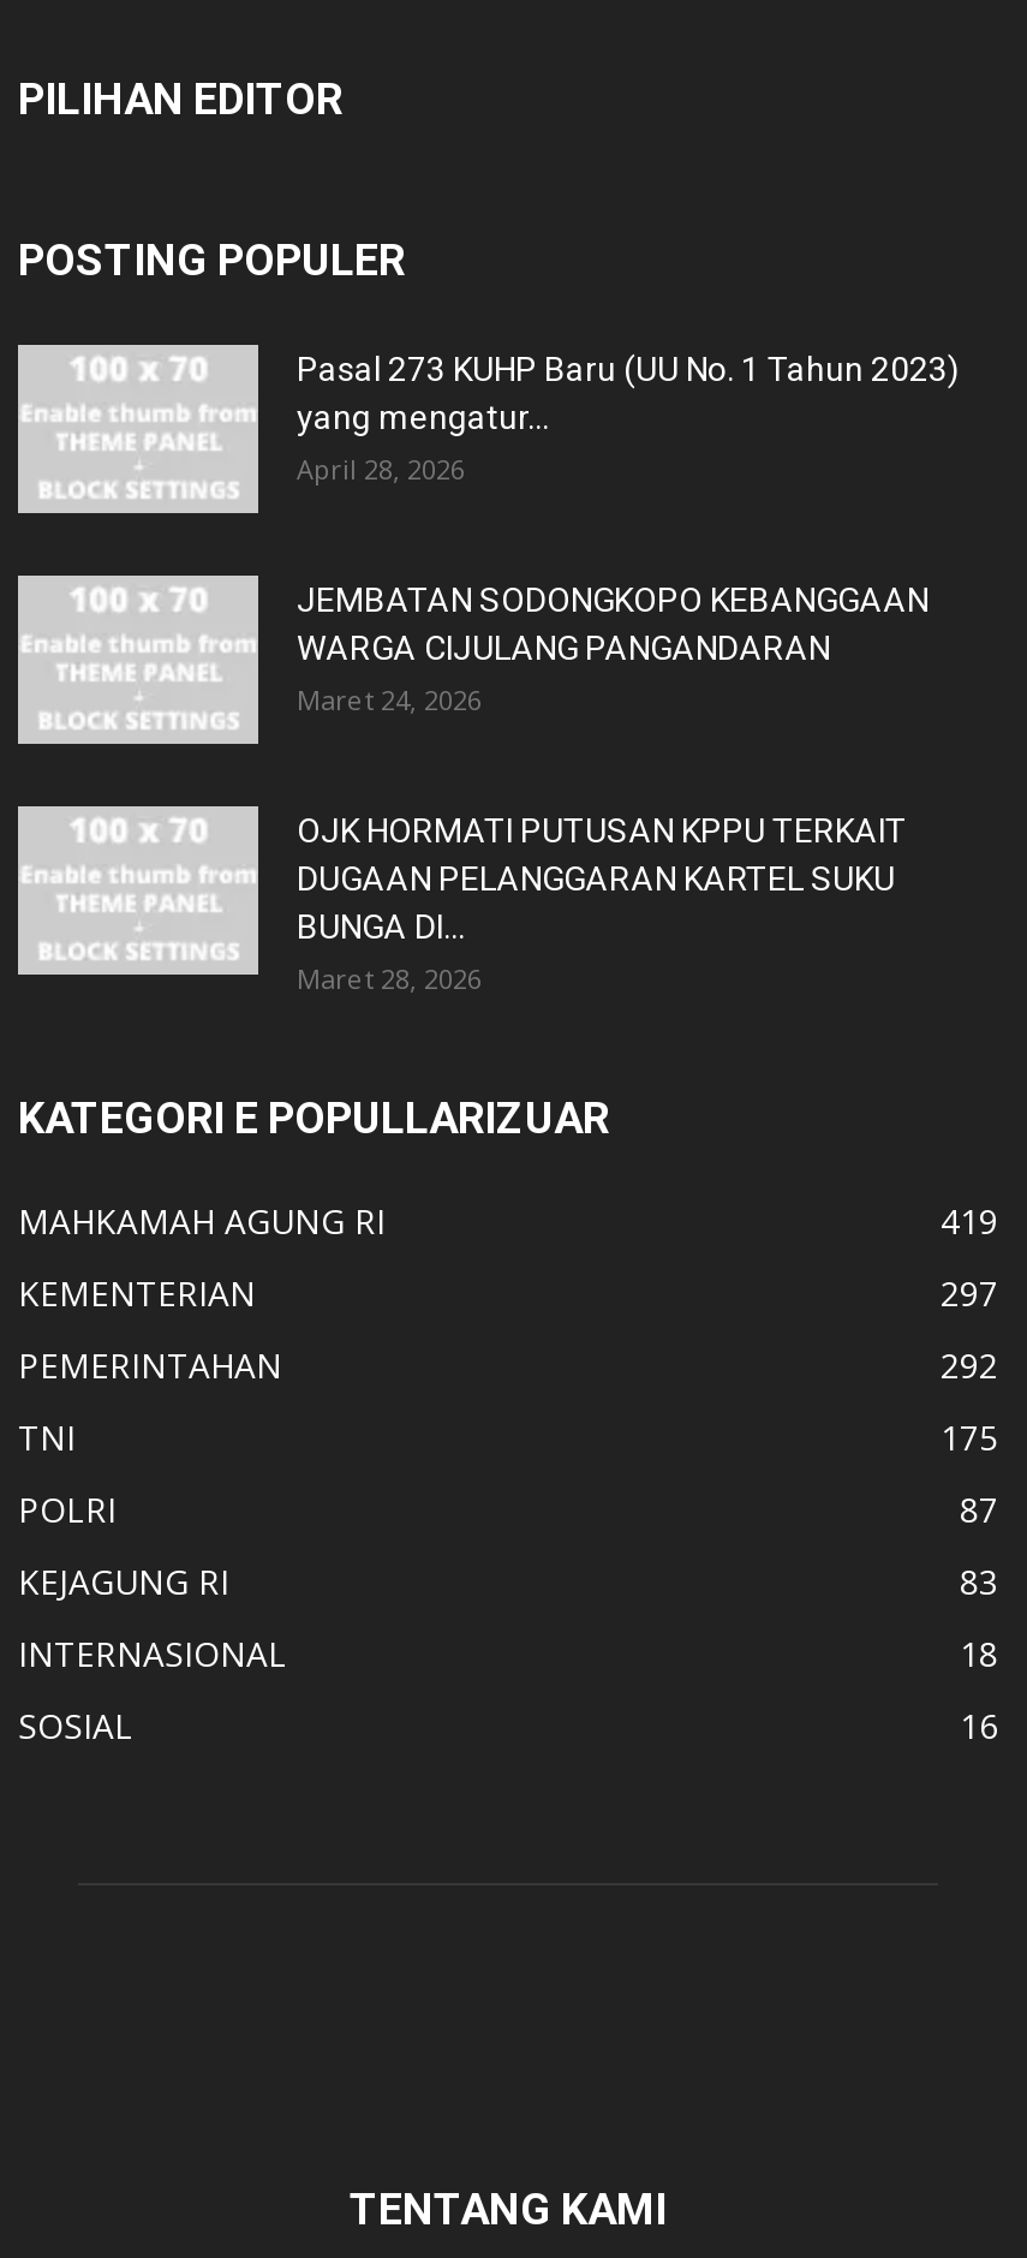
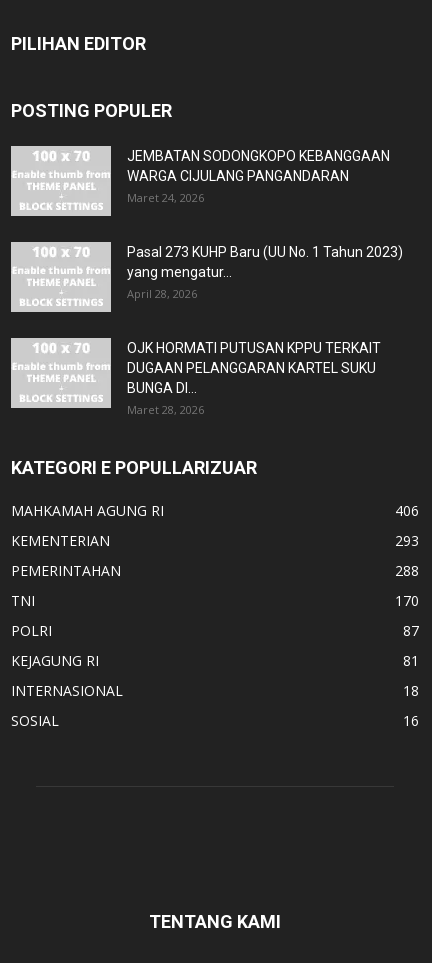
moved [297,350,960,487] -> [127,244,403,301]: Pasal 273 KUHP Baru (UU No. 1 Tahun 2023) | yang mengatur... | April 28, 2026
moved [297,581,929,718] -> [127,148,390,205]: JEMBATAN SODONGKOPO KEBANGGAAN | WARGA CIJULANG PANGANDARAN | Maret 24, 2026
[941,1199,998,1244] 419 -> [395,501,419,520] 406
[941,1271,998,1316] 297 -> [395,531,419,550] 293
[941,1343,998,1388] 292 -> [395,561,419,580] 288
[941,1415,998,1461] 175 -> [395,591,419,610] 170
[960,1559,998,1605] 83 -> [403,651,419,670] 81

